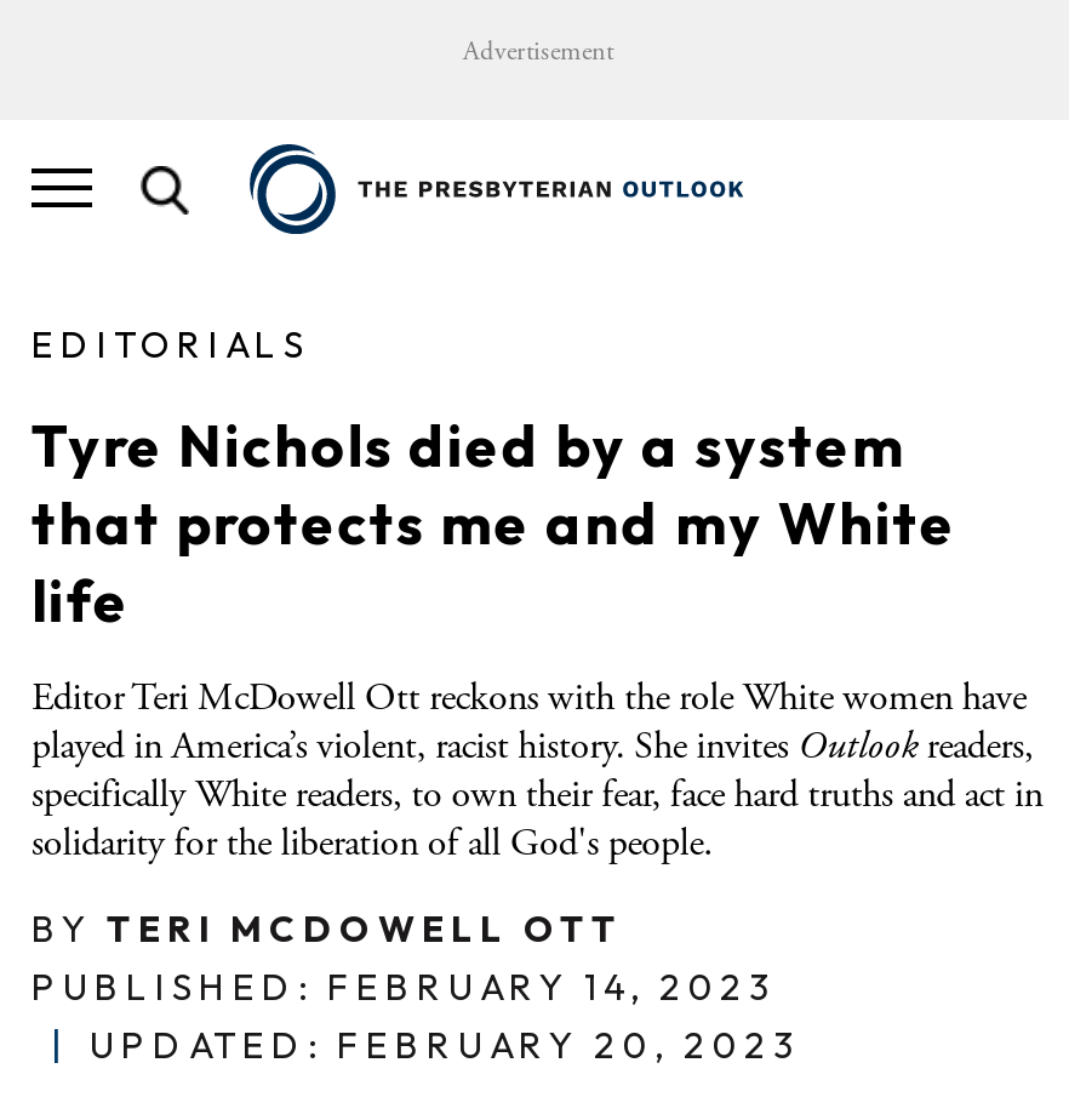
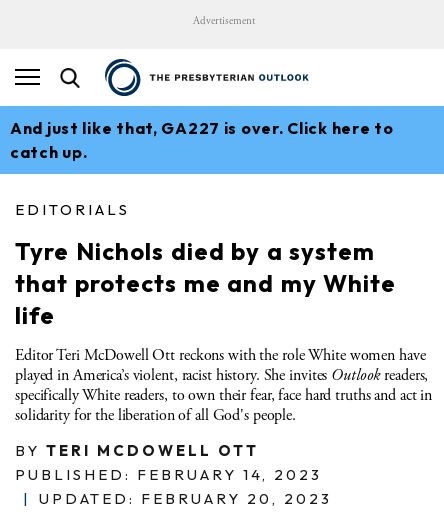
none -> [10,118,394,162] And just like that, GA227 is over. Click here to | catch up.

